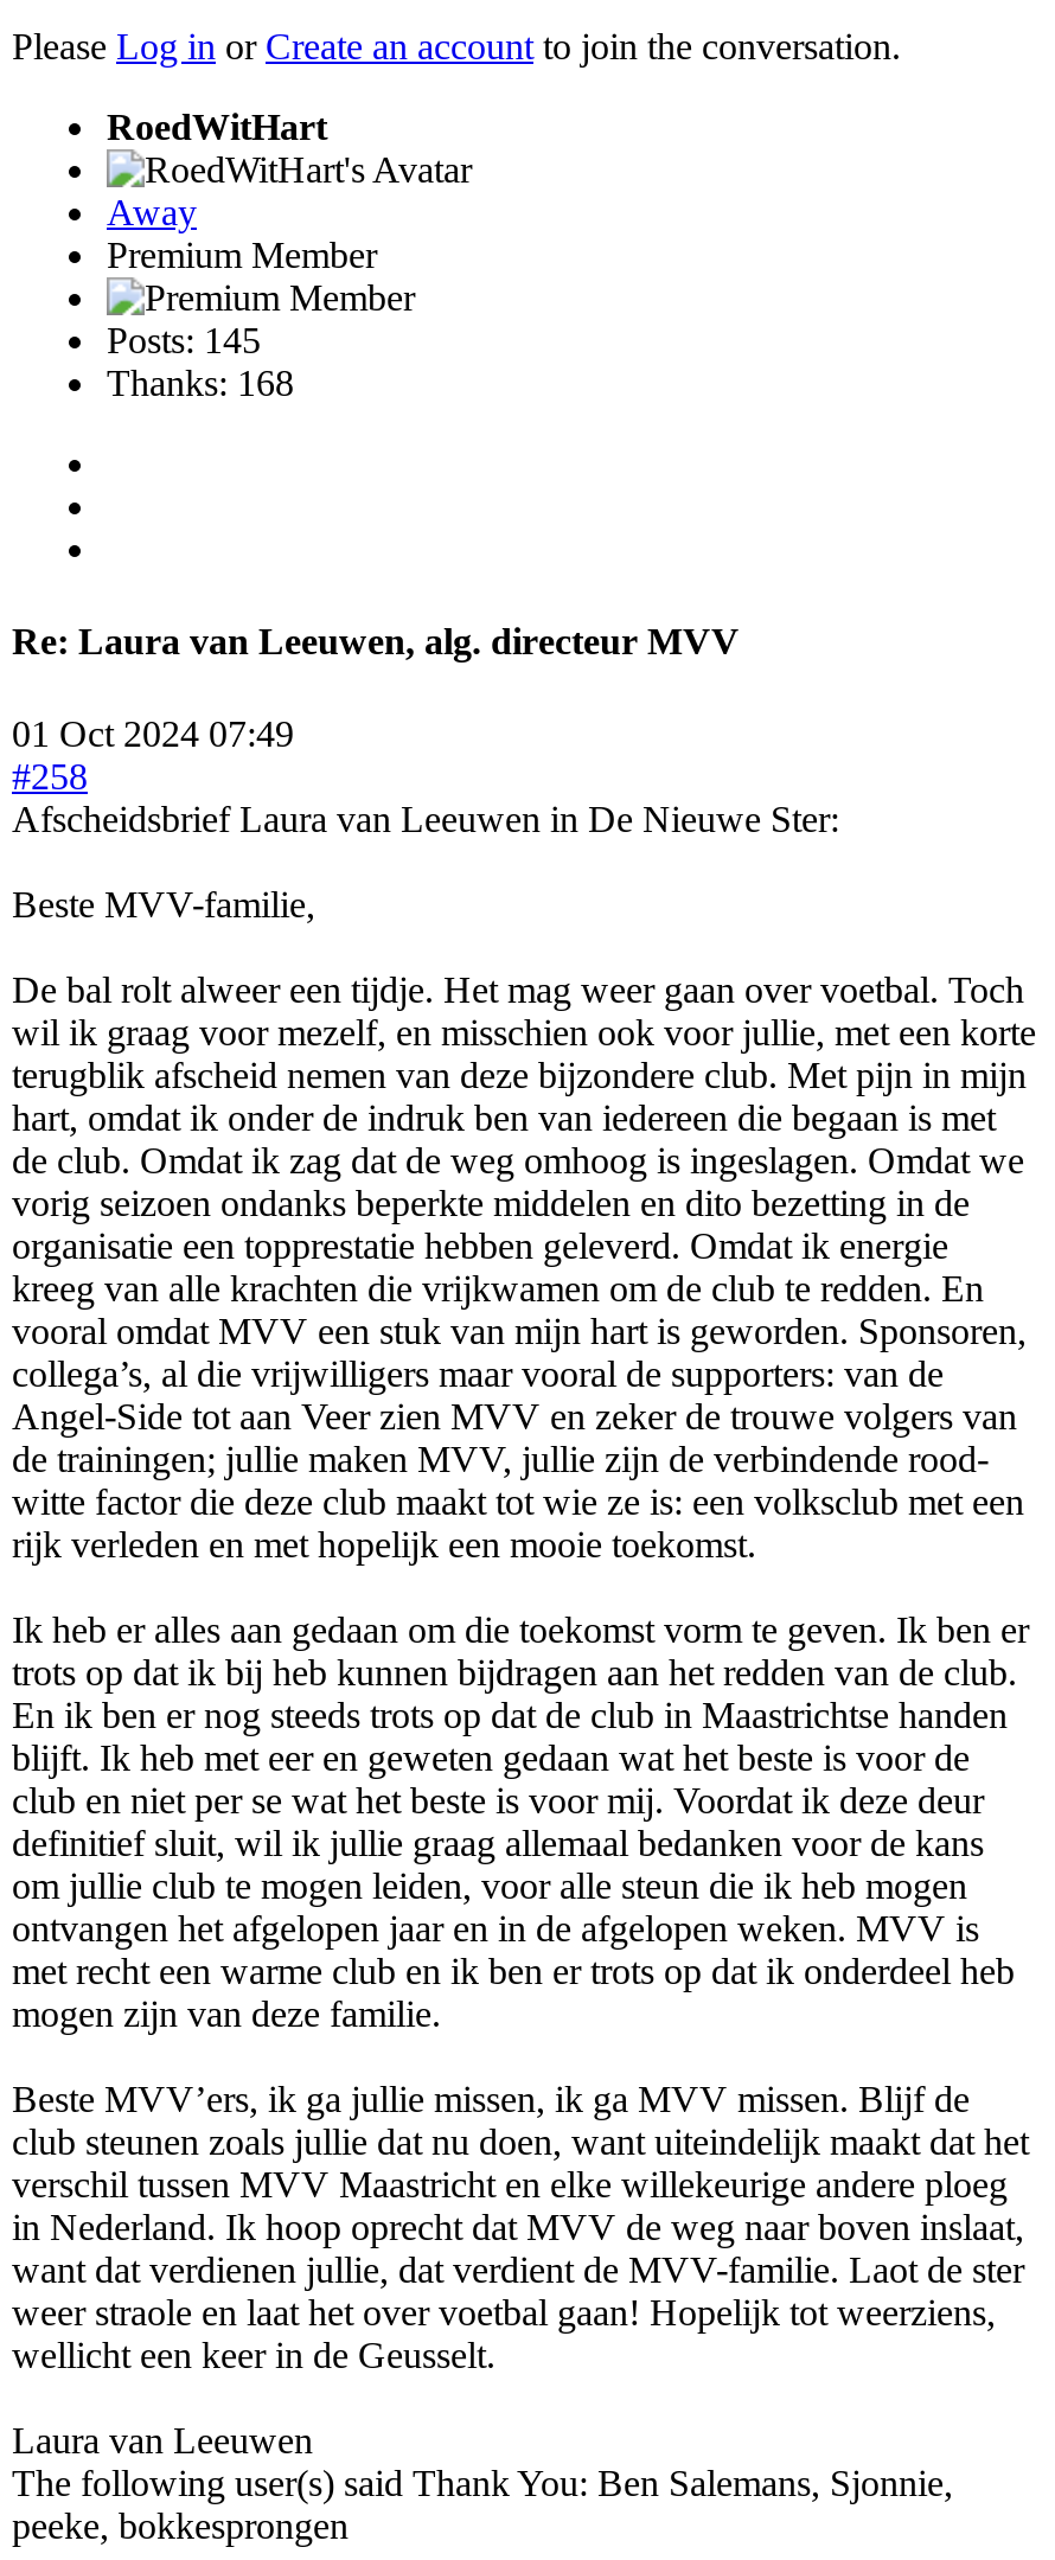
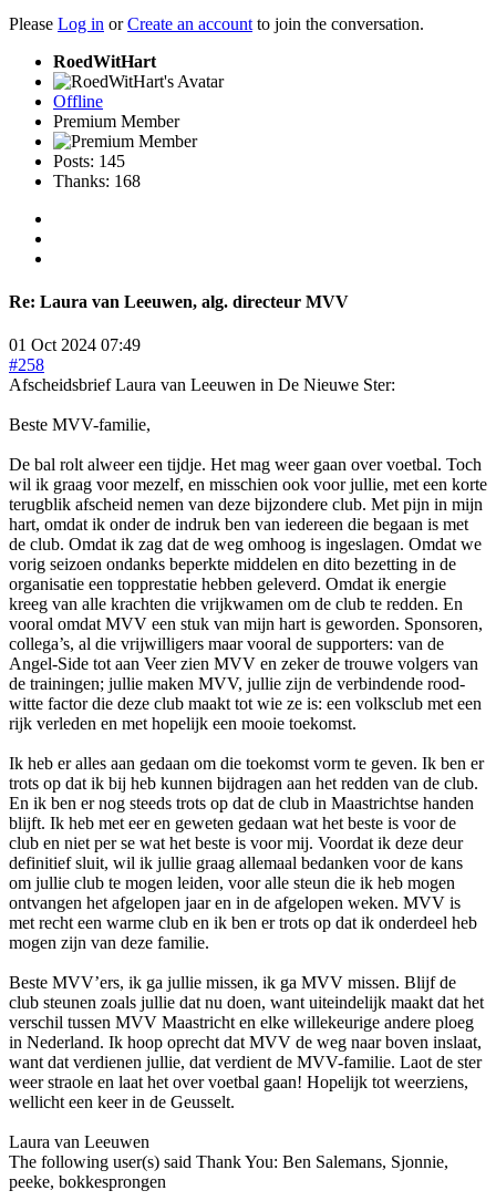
[107,192,197,232] Away -> [53,92,103,111] Offline

